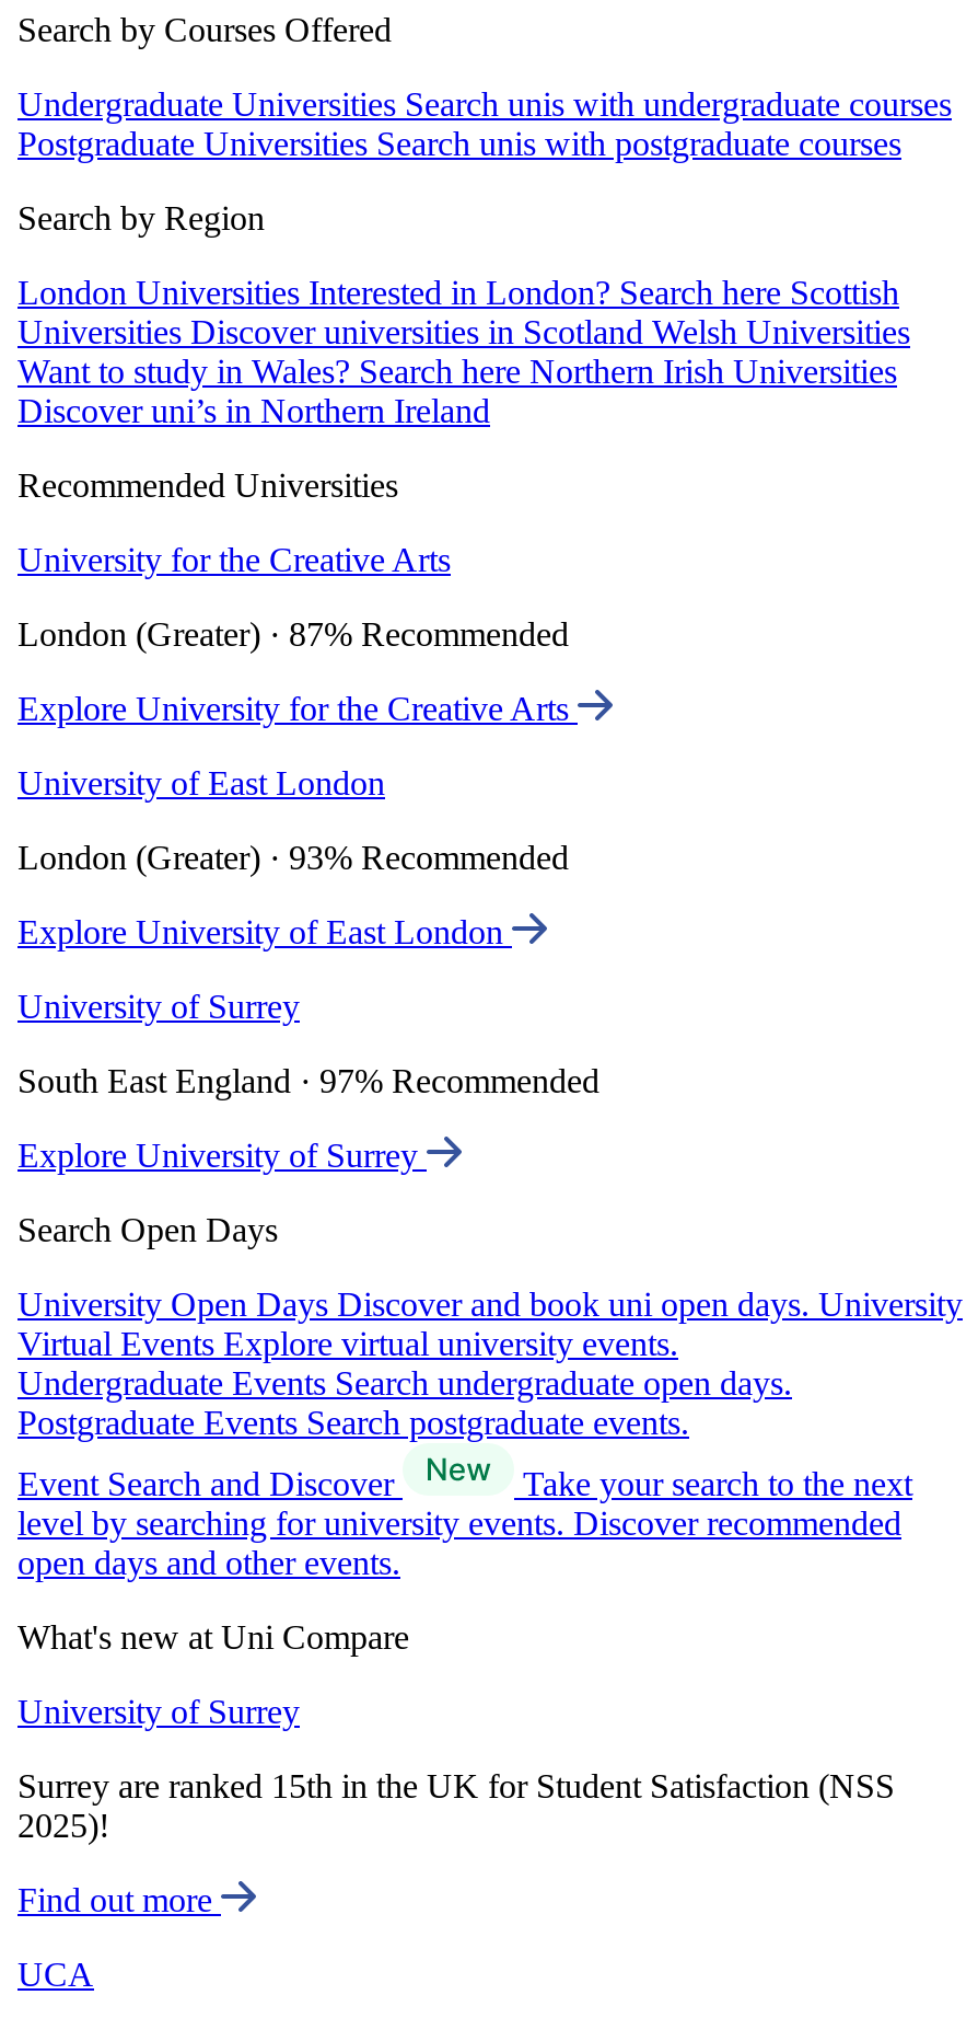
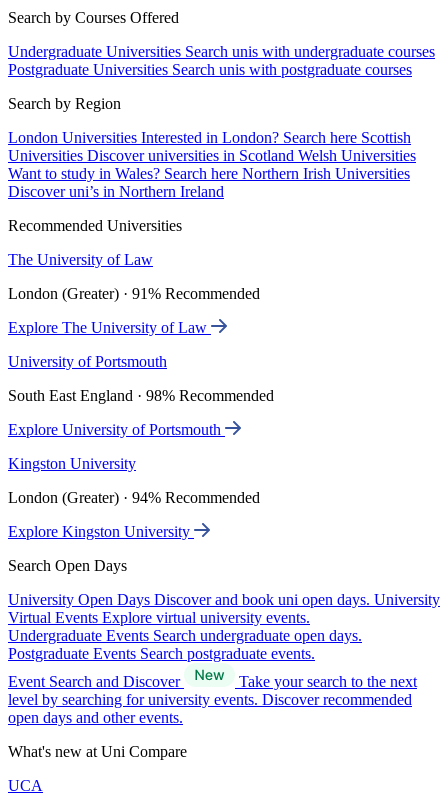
[18,541,451,578] University for the Creative Arts -> [8,251,153,268] The University of Law
[18,616,569,653] London (Greater) · 87% Recommended -> [8,285,260,302] London (Greater) · 91% Recommended
[18,690,578,727] Explore University for the Creative Arts -> [8,319,211,336] Explore The University of Law
[18,764,385,802] University of East London -> [8,353,167,370] University of Portsmouth
[18,839,569,876] London (Greater) · 93% Recommended -> [8,387,274,404] South East England · 98% Recommended
[18,913,512,951] Explore University of East London -> [8,421,225,438] Explore University of Portsmouth
[18,988,300,1025] University of Surrey -> [8,455,136,472] Kingston University
[18,1062,599,1100] South East England · 97% Recommended -> [8,489,260,506] London (Greater) · 94% Recommended
[18,1137,427,1174] Explore University of Surrey -> [8,523,194,540] Explore Kingston University
[18,1693,895,1919] University of Surrey | Surrey are ranked 15th in the UK for Student Satisfaction (NSS | 2025)! | Find out more -> none

